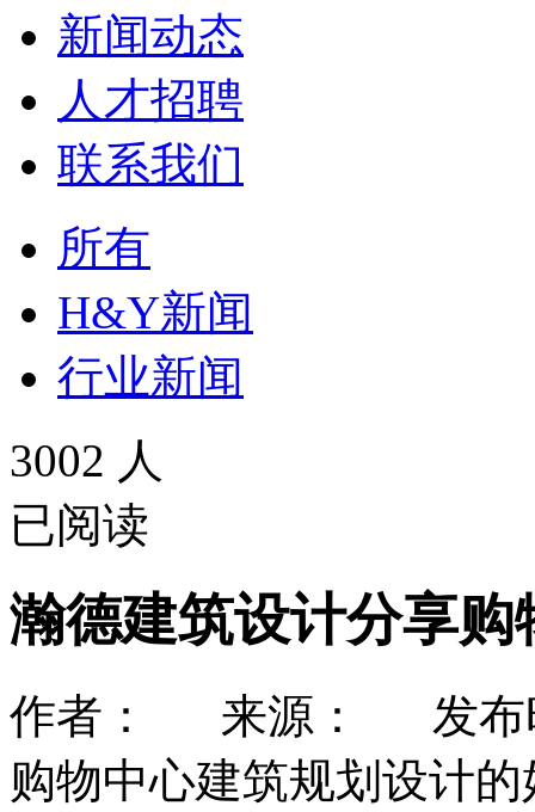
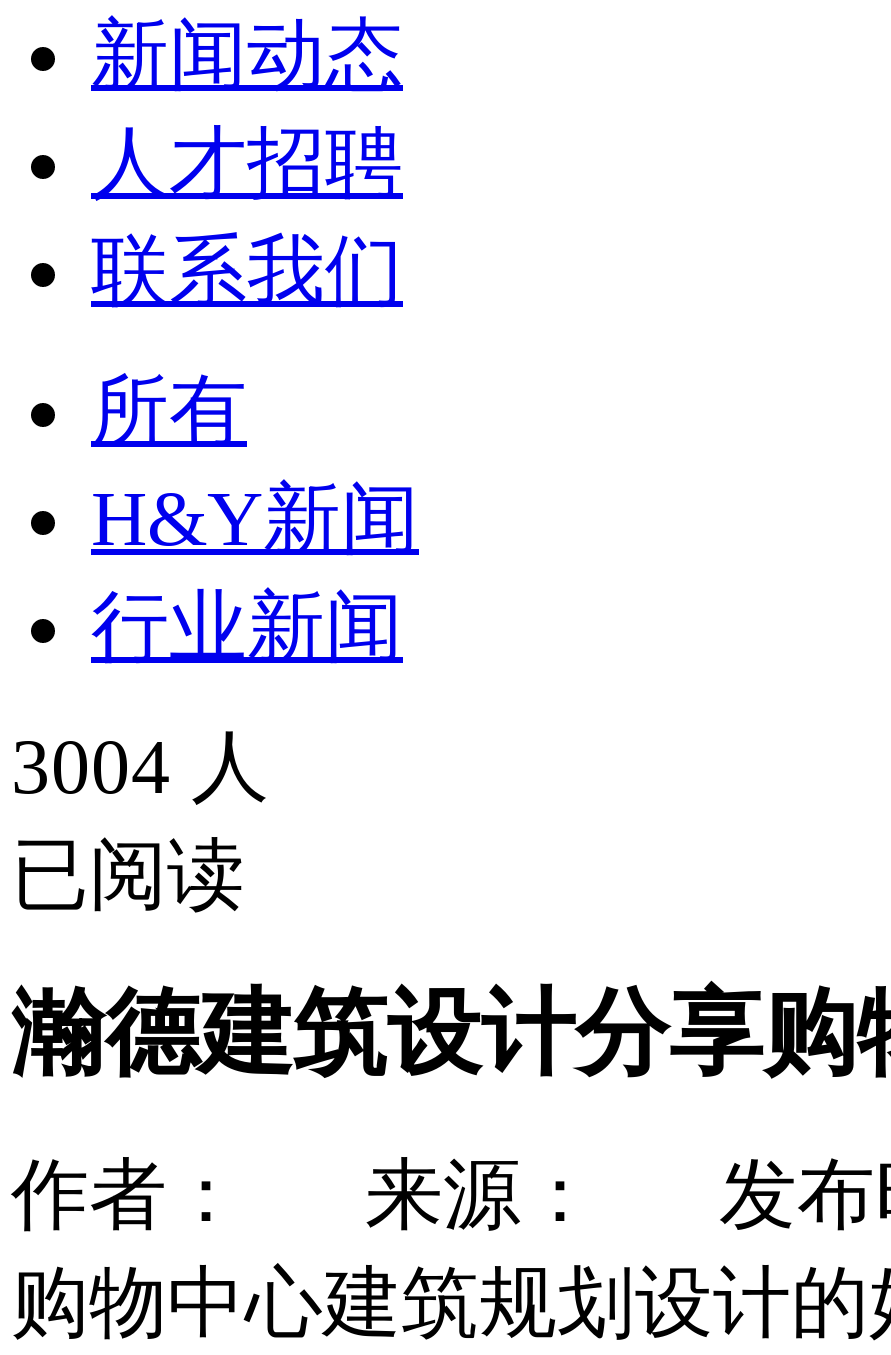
[10,435,164,486] 3002 人 -> [11,723,269,809] 3004 人

